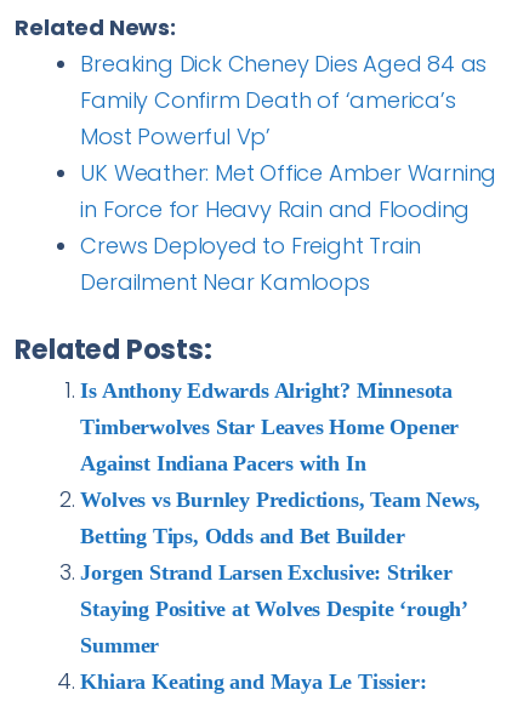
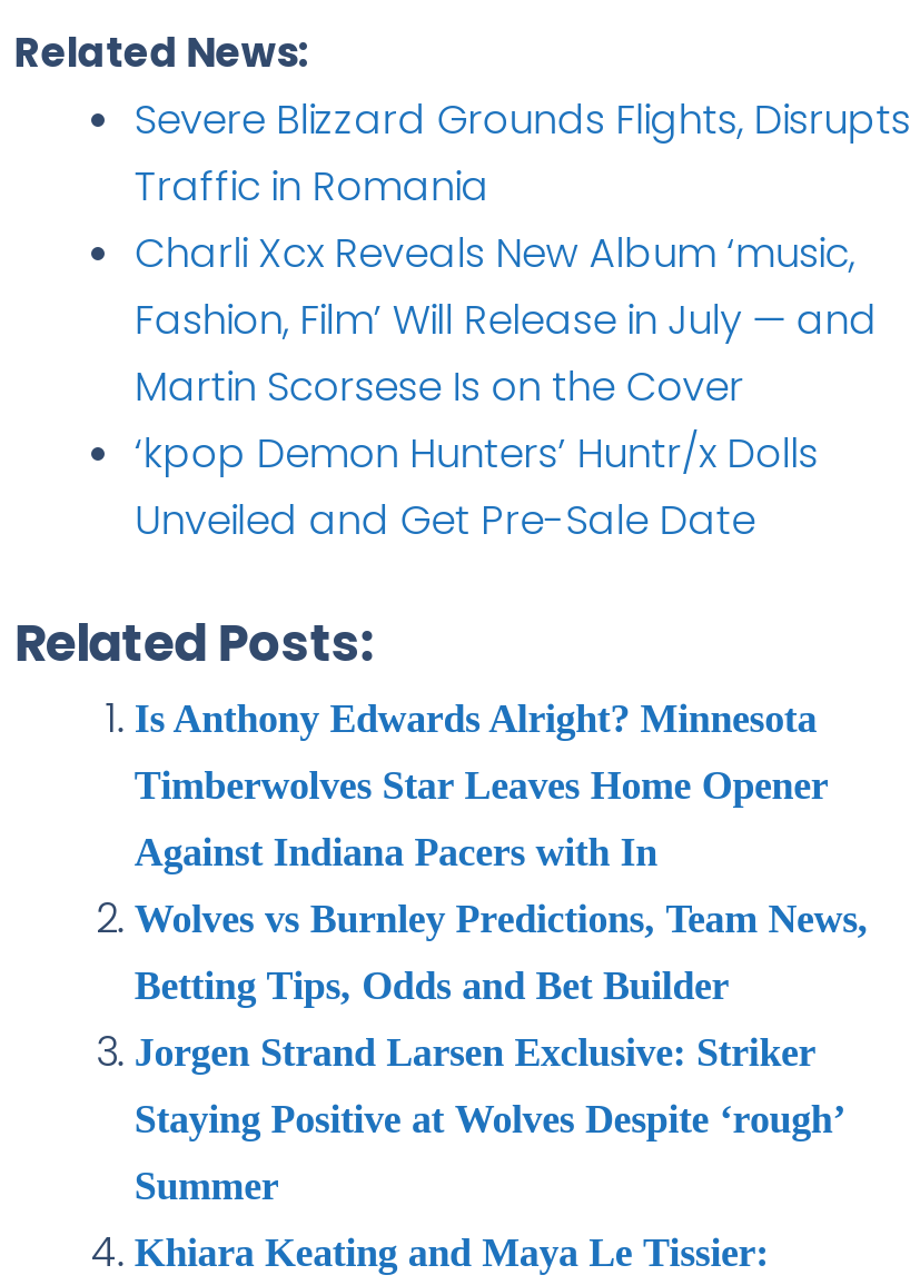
[81,49,496,297] Breaking Dick Cheney Dies Aged 84 as | Family Confirm Death of ‘america’s | Most Powerful Vp’ | UK Weather: Met Office Amber Warning | in Force for Heavy Rain and Flooding | Crews Deployed to Freight Train | Derailment Near Kamloops -> [134,92,910,548] Severe Blizzard Grounds Flights, Disrupts | Traffic in Romania | Charli Xcx Reveals New Album ‘music, | Fashion, Film’ Will Release in July — and | Martin Scorsese Is on the Cover | ‘kpop Demon Hunters’ Huntr/x Dolls | Unveiled and Get Pre-Sale Date

